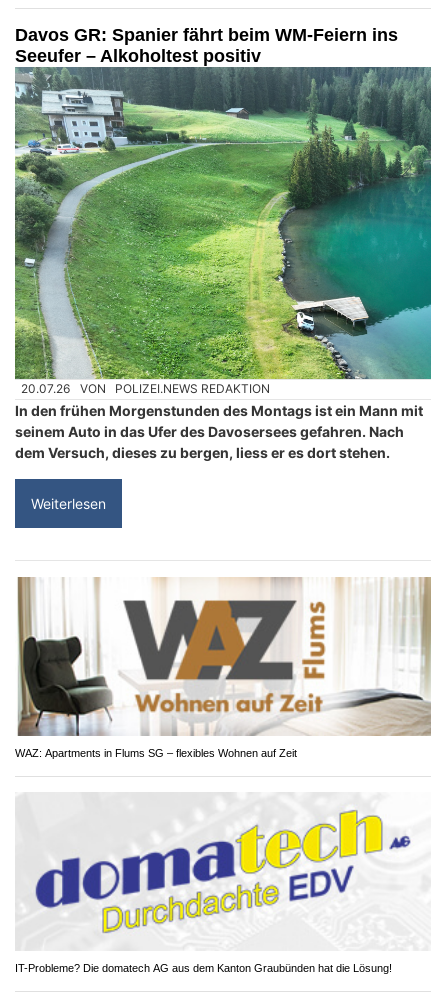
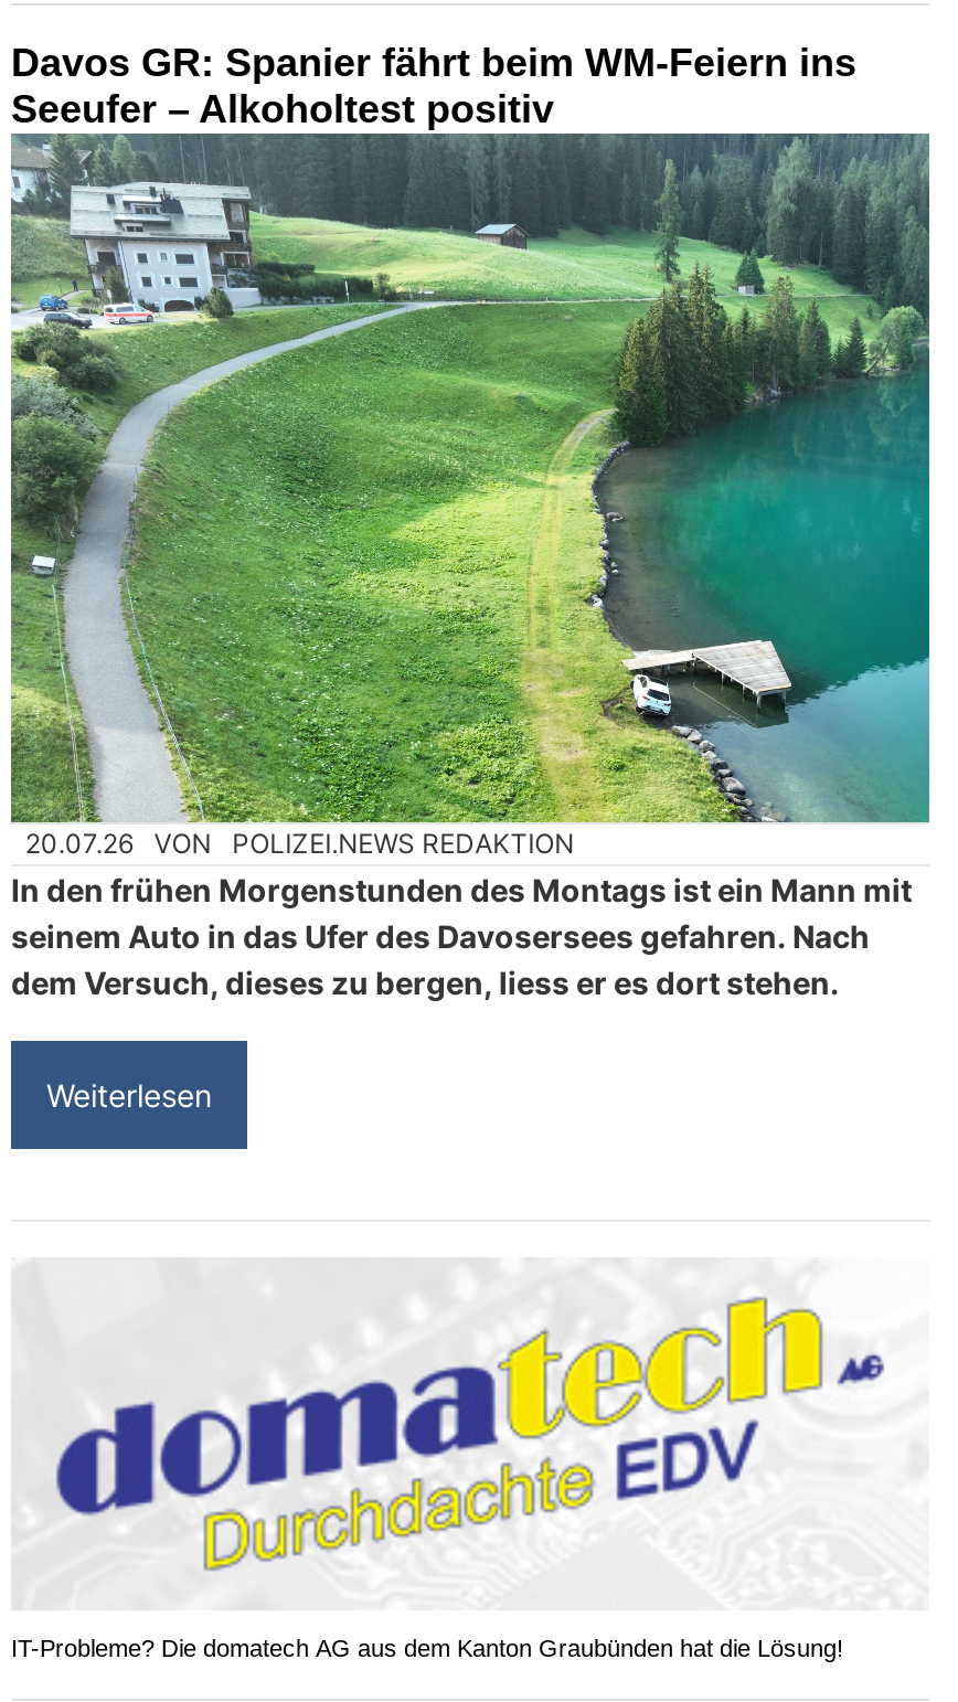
[15,576,432,759] [image] | WAZ: Apartments in Flums SG – flexibles Wohnen auf Zeit -> none

